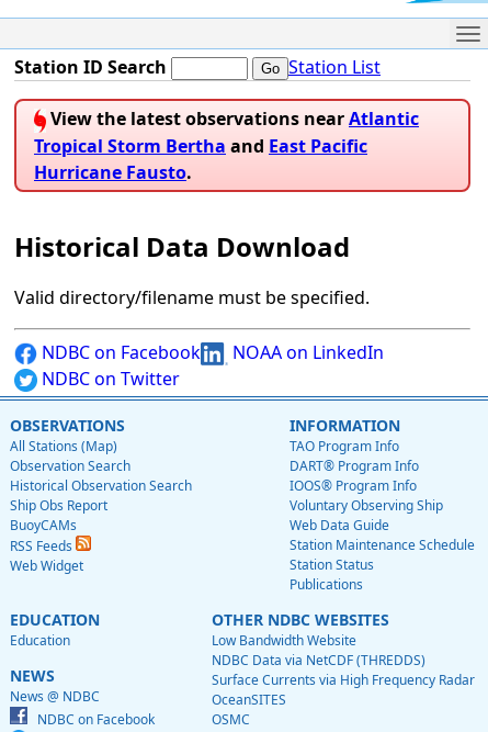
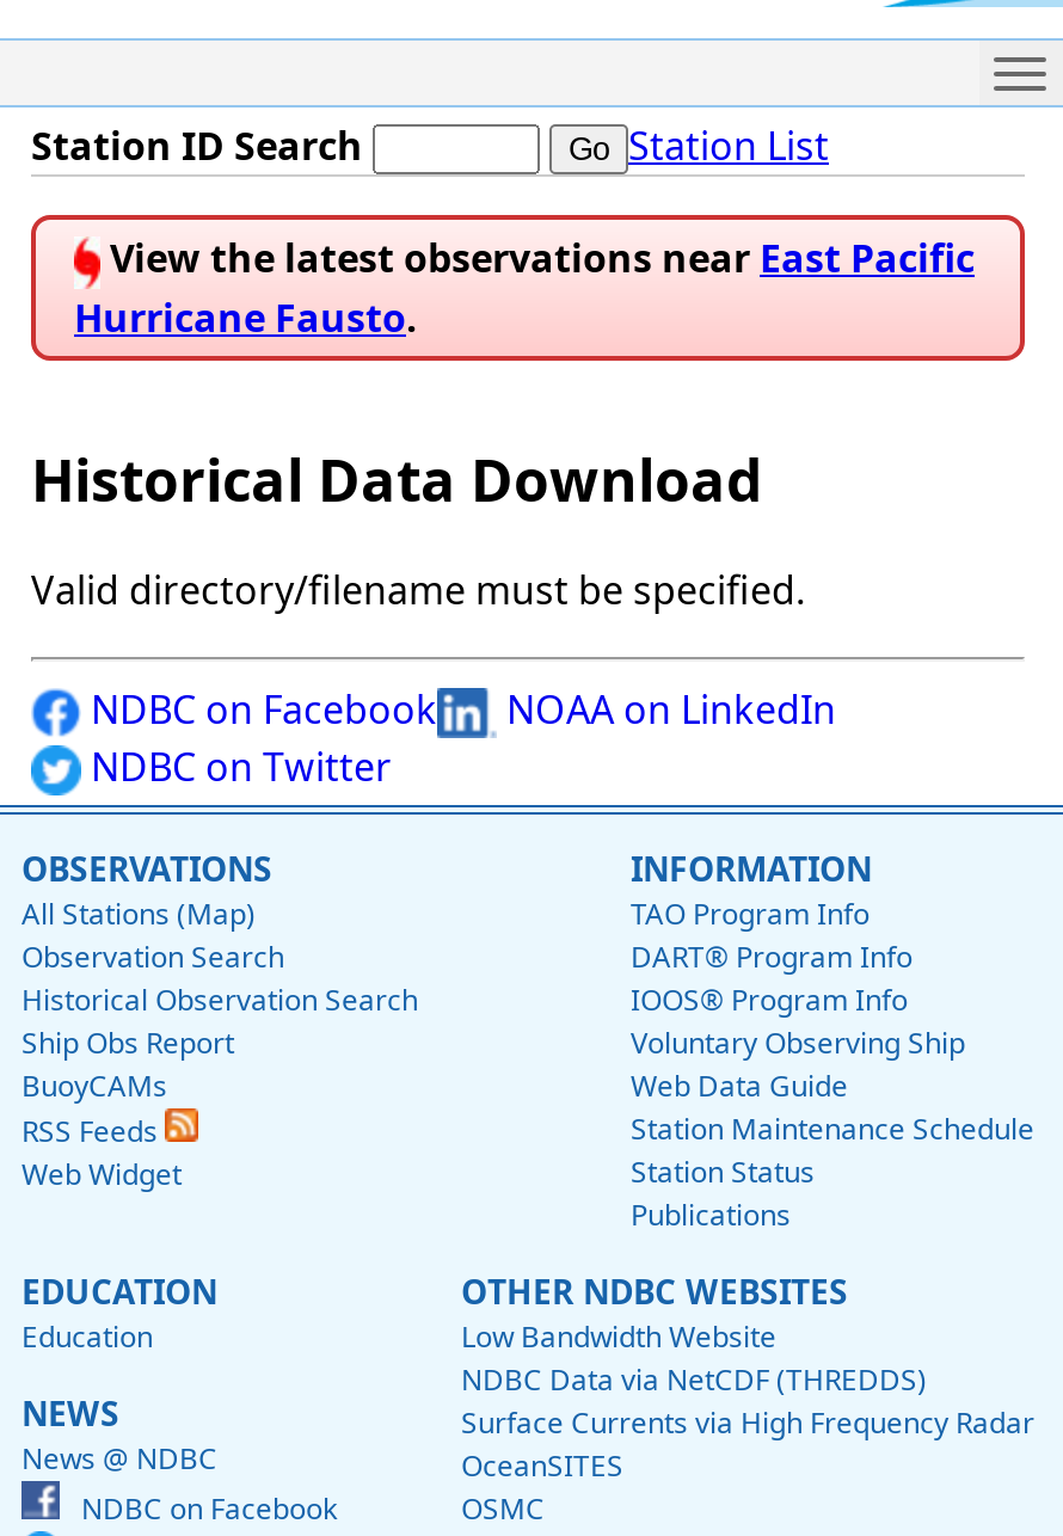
[34,107,419,158] View the latest observations near Atlantic | Tropical Storm Bertha and East Pacific -> [100,232,975,285] View the latest observations near East Pacific

